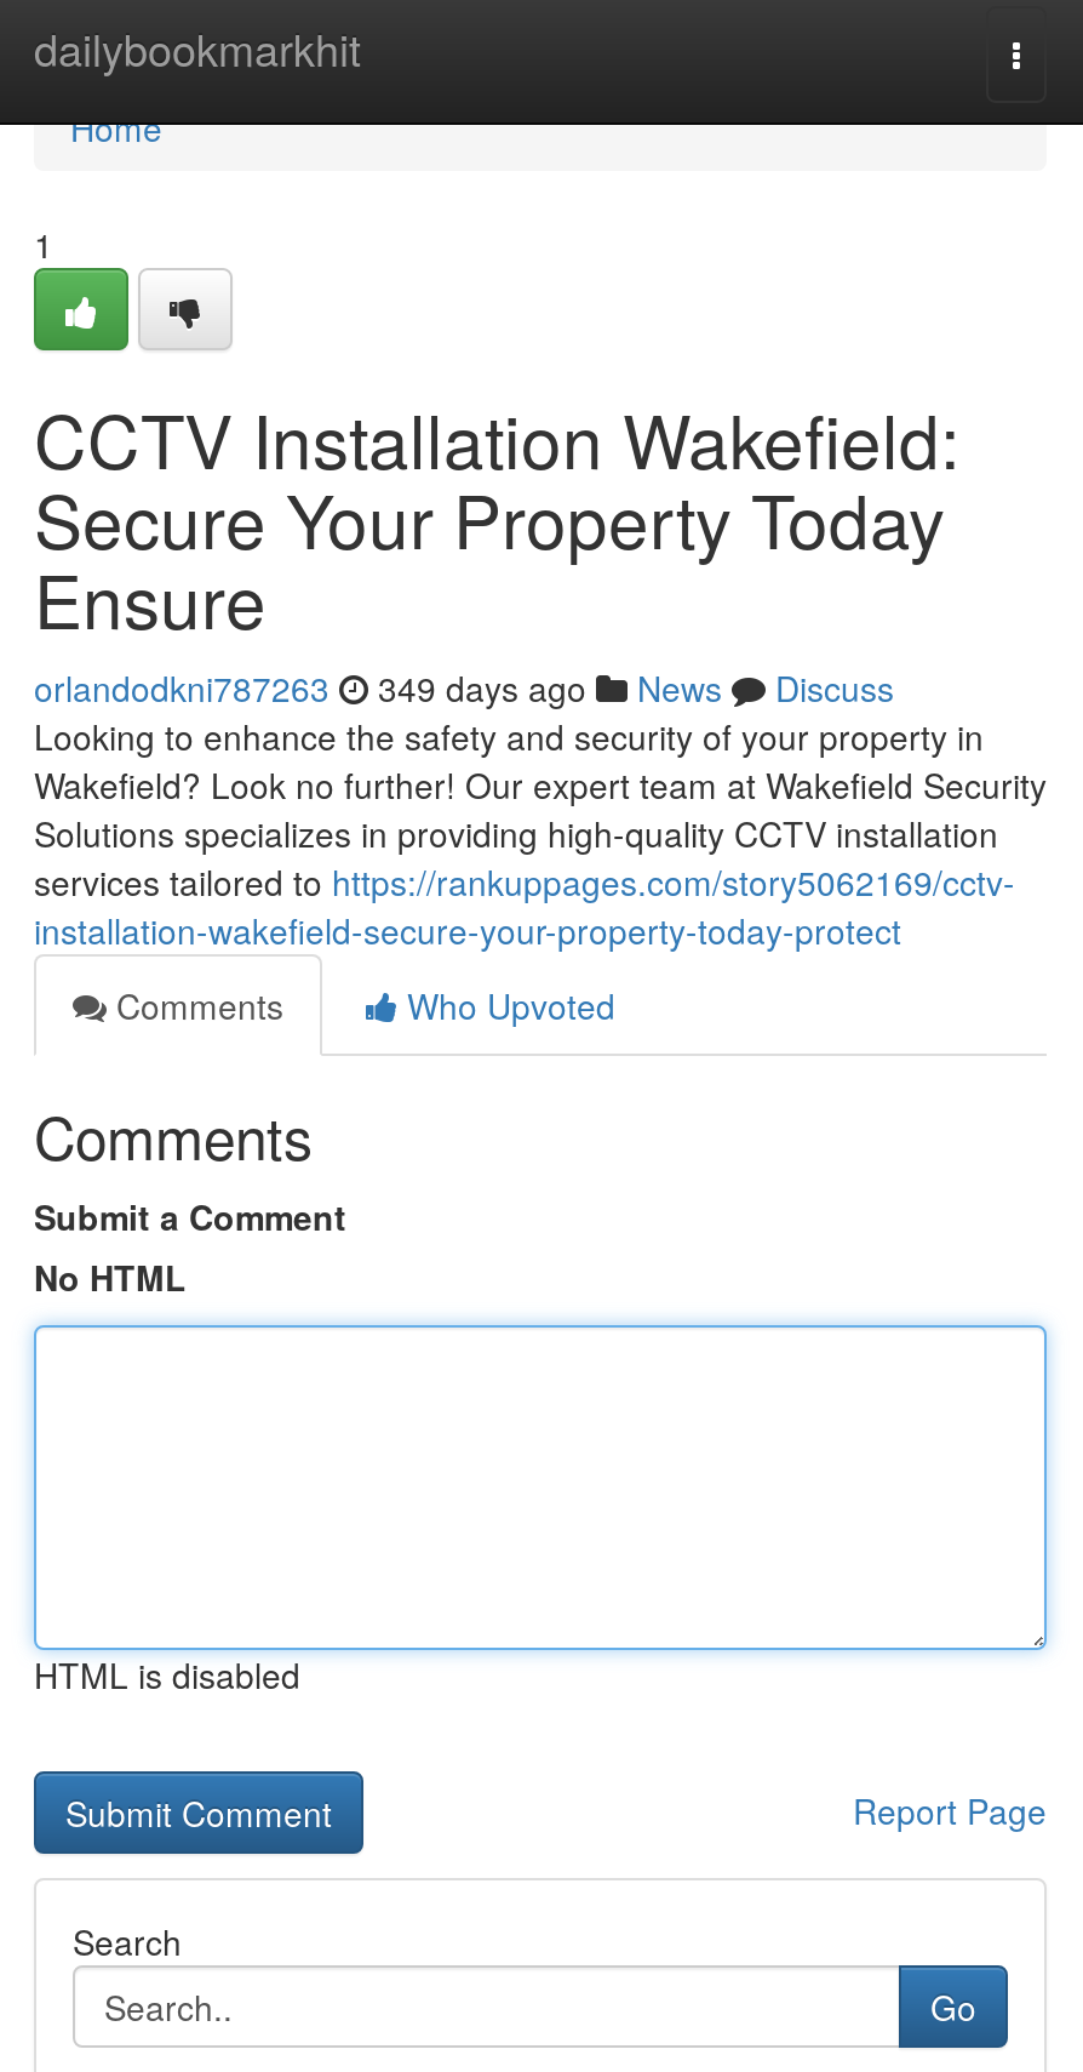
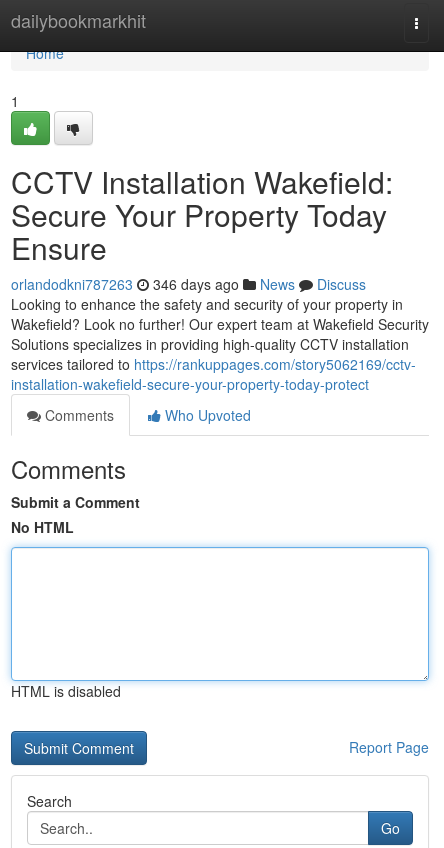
[34,663,894,712] orlandodkni787263 349 days ago News Discuss -> [11,274,366,294] orlandodkni787263 346 days ago News Discuss

